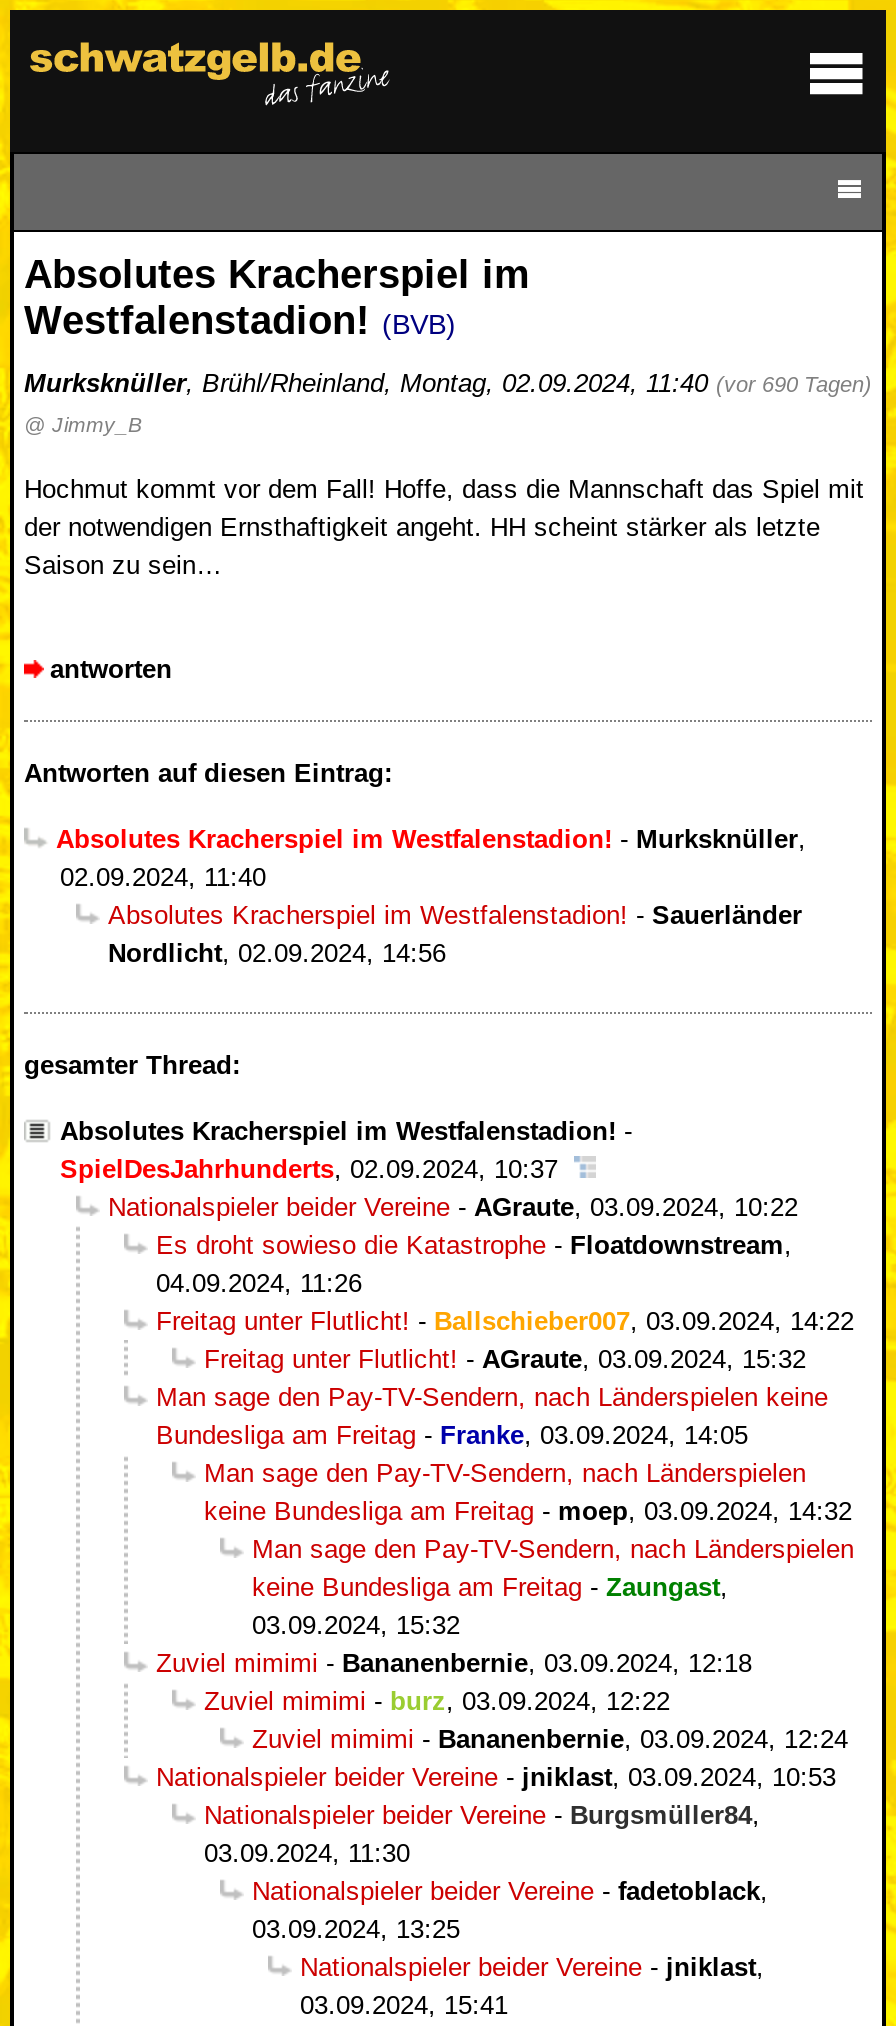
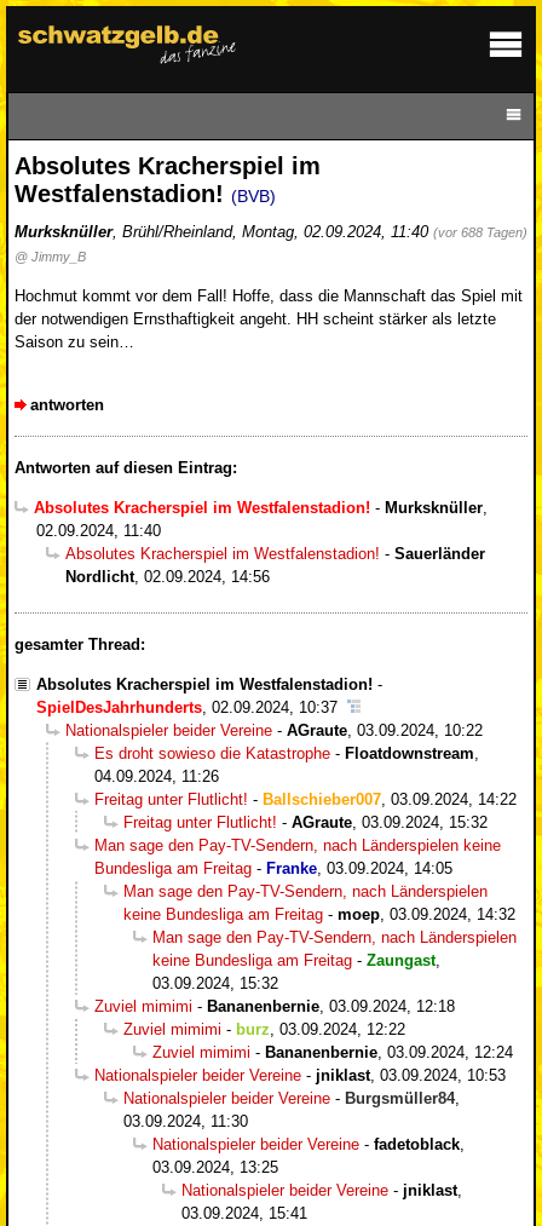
[24,368,872,398] Murksknüller, Brühl/Rheinland, Montag, 02.09.2024, 11:40 (vor 690 Tagen) -> [15,223,527,241] Murksknüller, Brühl/Rheinland, Montag, 02.09.2024, 11:40 (vor 688 Tagen)

